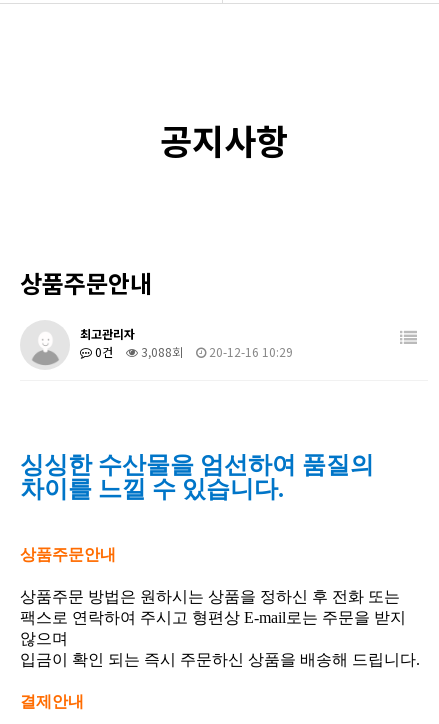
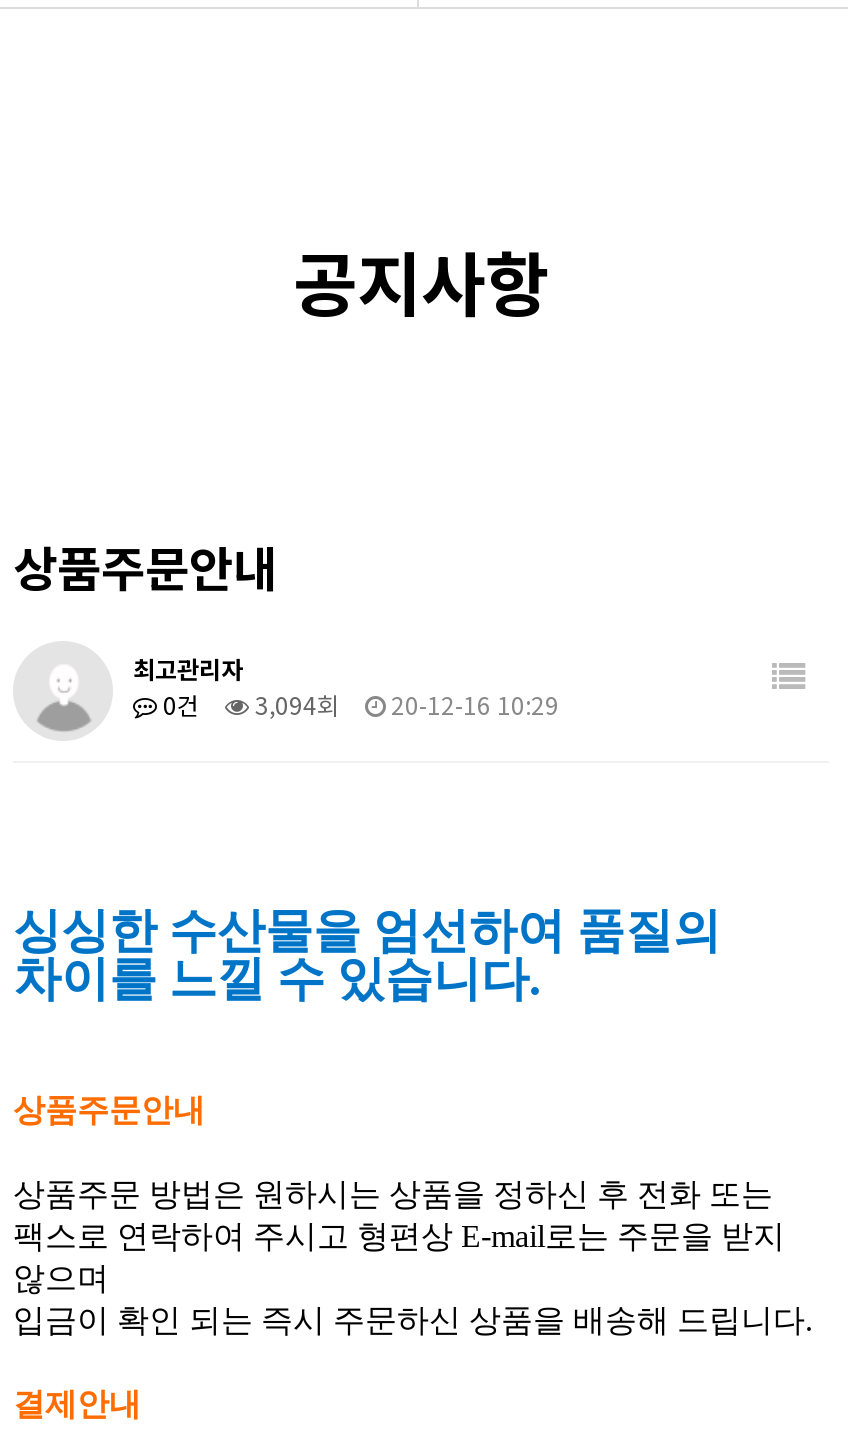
[92,343,293,360] 0건 3,088회 20-12-16 10:29 -> [157,687,559,721] 0건 3,094회 20-12-16 10:29

